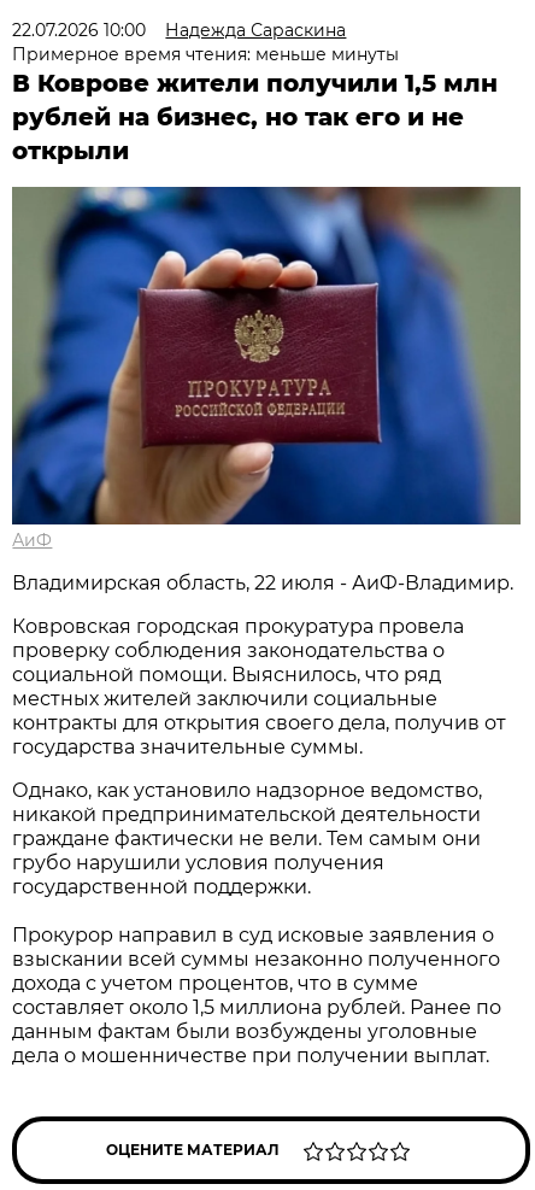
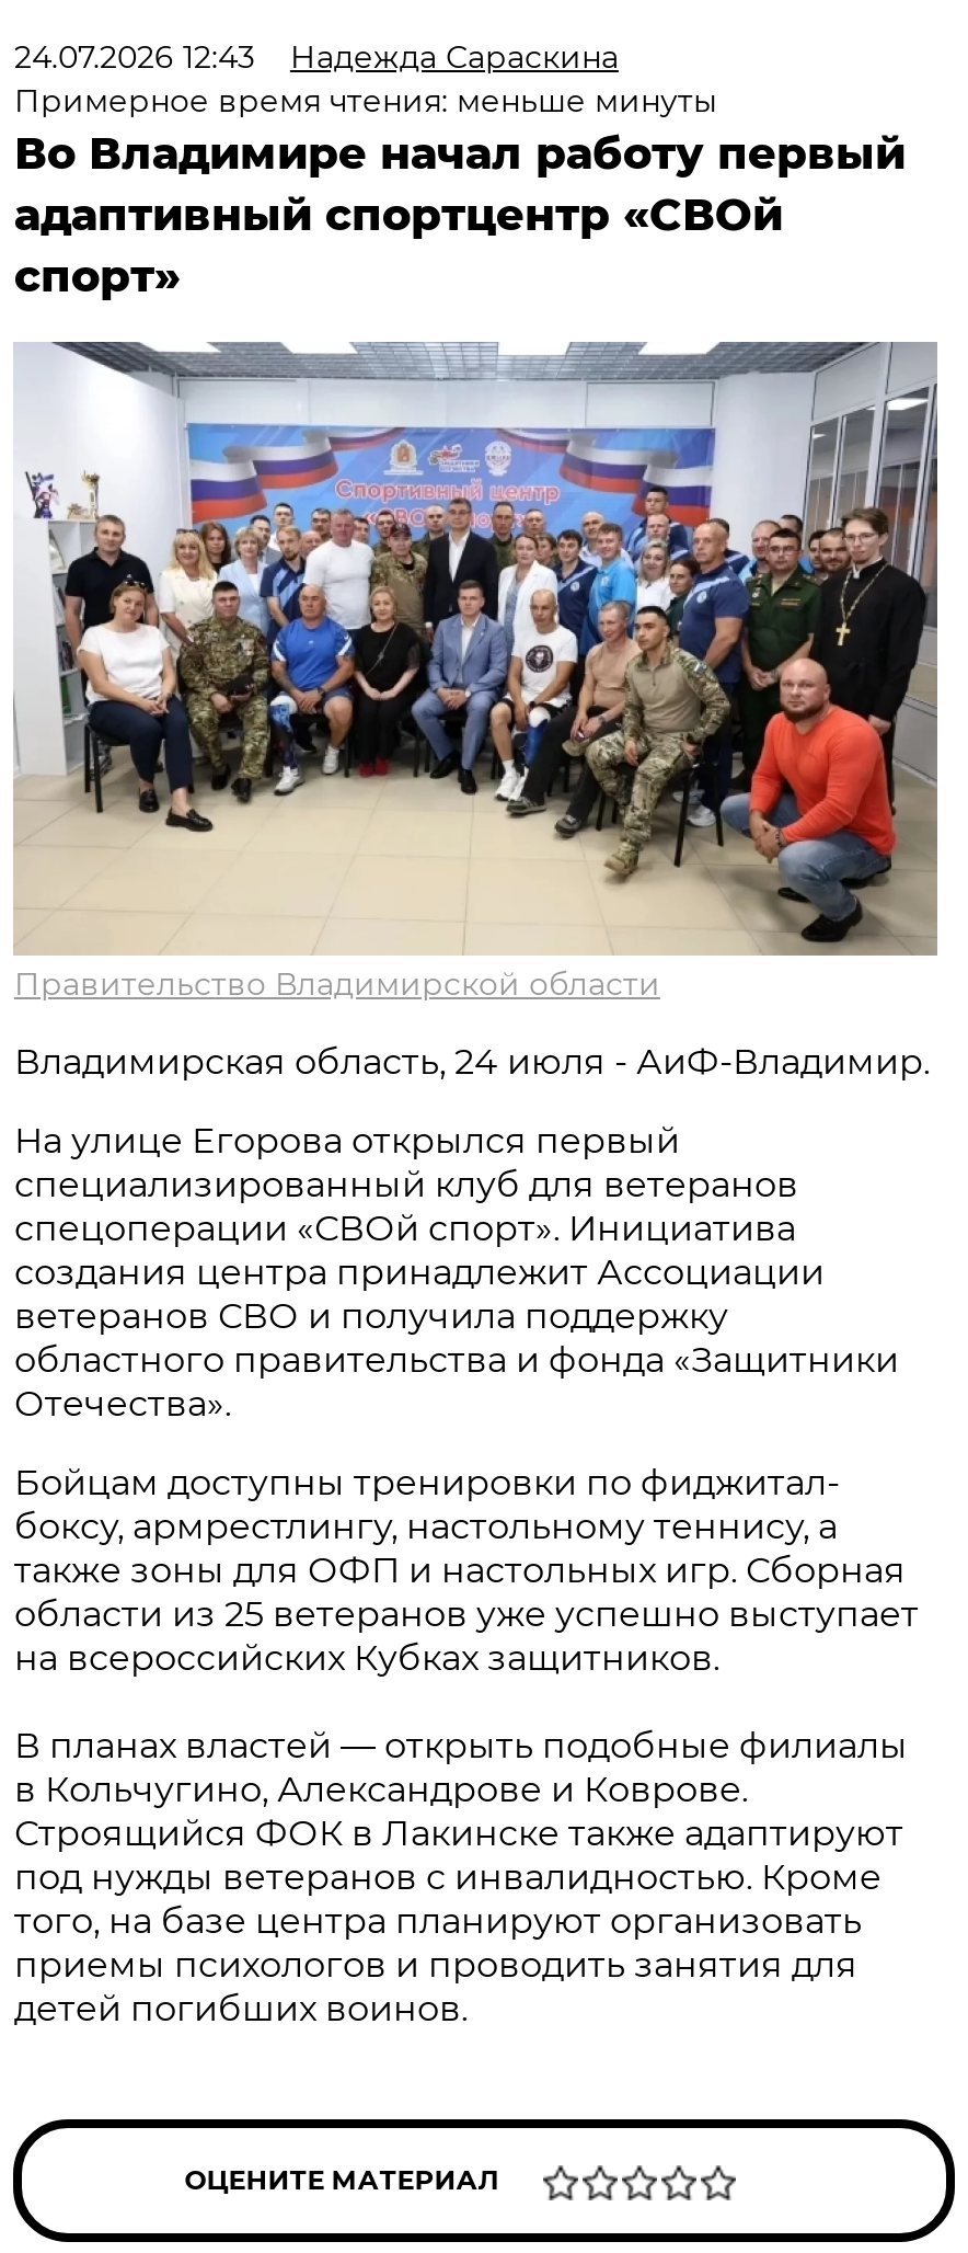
[13,19,346,41] 22.07.2026 10:00 Надежда Сараскина -> [14,37,618,77] 24.07.2026 12:43 Надежда Сараскина
[13,69,498,165] В Коврове жители получили 1,5 млн | рублей на бизнес, но так его и не | открыли -> [14,127,905,302] Во Владимире начал работу первый | адаптивный спортцентр «СВОй | спорт»
[11,186,521,551] [image] | АиФ -> [13,342,937,1004] [image] | Правительство Владимирской области
[13,571,514,594] Владимирская область, 22 июля - АиФ-Владимир. -> [14,1041,929,1083] Владимирская область, 24 июля - АиФ-Владимир.
[13,615,507,758] Ковровская городская прокуратура провела | проверку соблюдения законодательства о | социальной помощи. Выяснилось, что ряд | местных жителей заключили социальные | контракты для открытия своего дела, получив от | государства значительные суммы. -> [14,1120,899,1425] На улице Егорова открылся первый | специализированный клуб для ветеранов | спецоперации «СВОй спорт». Инициатива | создания центра принадлежит Ассоциации | ветеранов СВО и получила поддержку | областного правительства и фонда «Защитники | Отечества».
[13,779,482,898] Однако, как установило надзорное ведомство, | никакой предпринимательской деятельности | граждане фактически не вели. Тем самым они | грубо нарушили условия получения | государственной поддержки. -> [14,1462,919,1679] Бойцам доступны тренировки по фиджитал- | боксу, армрестлингу, настольному теннису, а | также зоны для ОФП и настольных игр. Сборная | области из 25 ветеранов уже успешно выступает | на всероссийских Кубках защитников.
[13,924,502,1067] Прокурор направил в суд исковые заявления о | взыскании всей суммы незаконно полученного | дохода с учетом процентов, что в сумме | составляет около 1,5 миллиона рублей. Ранее по | данным фактам были возбуждены уголовные | дела о мошенничестве при получении выплат. -> [14,1725,908,2029] В планах властей — открыть подобные филиалы | в Кольчугино, Александрове и Коврове. | Строящийся ФОК в Лакинске также адаптируют | под нужды ветеранов с инвалидностью. Кроме | того, на базе центра планируют организовать | приемы психологов и проводить занятия для | детей погибших воинов.

